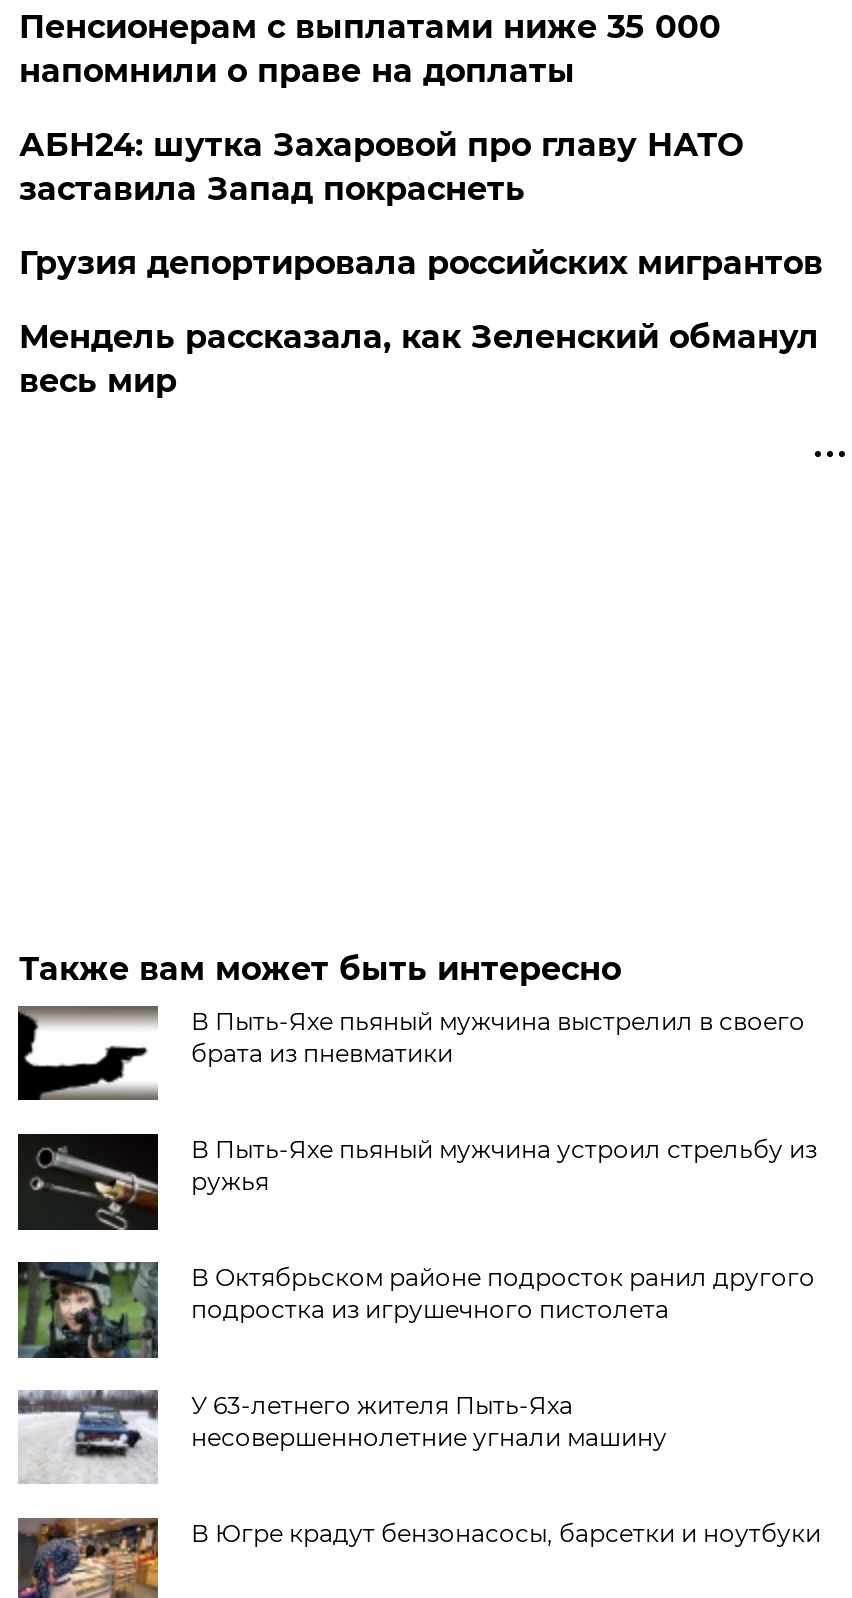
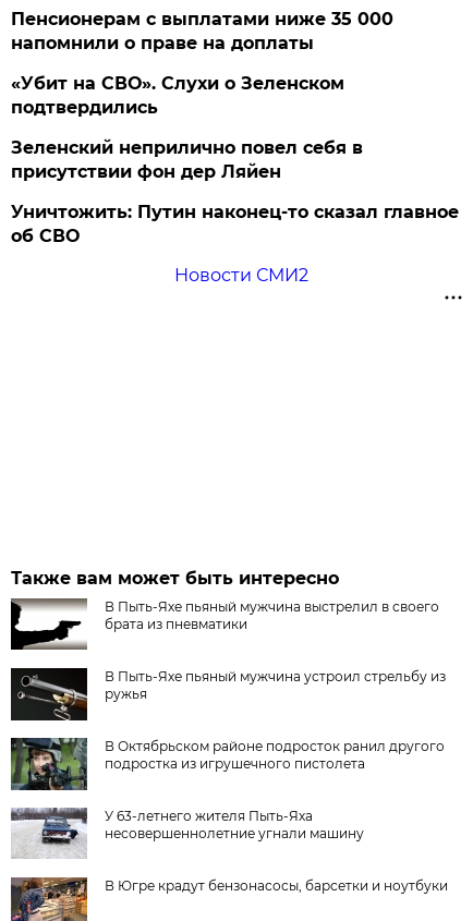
[19,127,823,401] АБН24: шутка Захаровой про главу НАТО | заставила Запад покраснеть | Грузия депортировала российских мигрантов | Мендель рассказала, как Зеленский обманул | весь мир -> [11,73,459,286] «Убит на СВО». Слухи о Зеленском | подтвердились | Зеленский неприлично повел cебя в | присутствии фон дер Ляйен | Уничтожить: Путин наконец-то сказал главное | об СВО | Новости СМИ2

